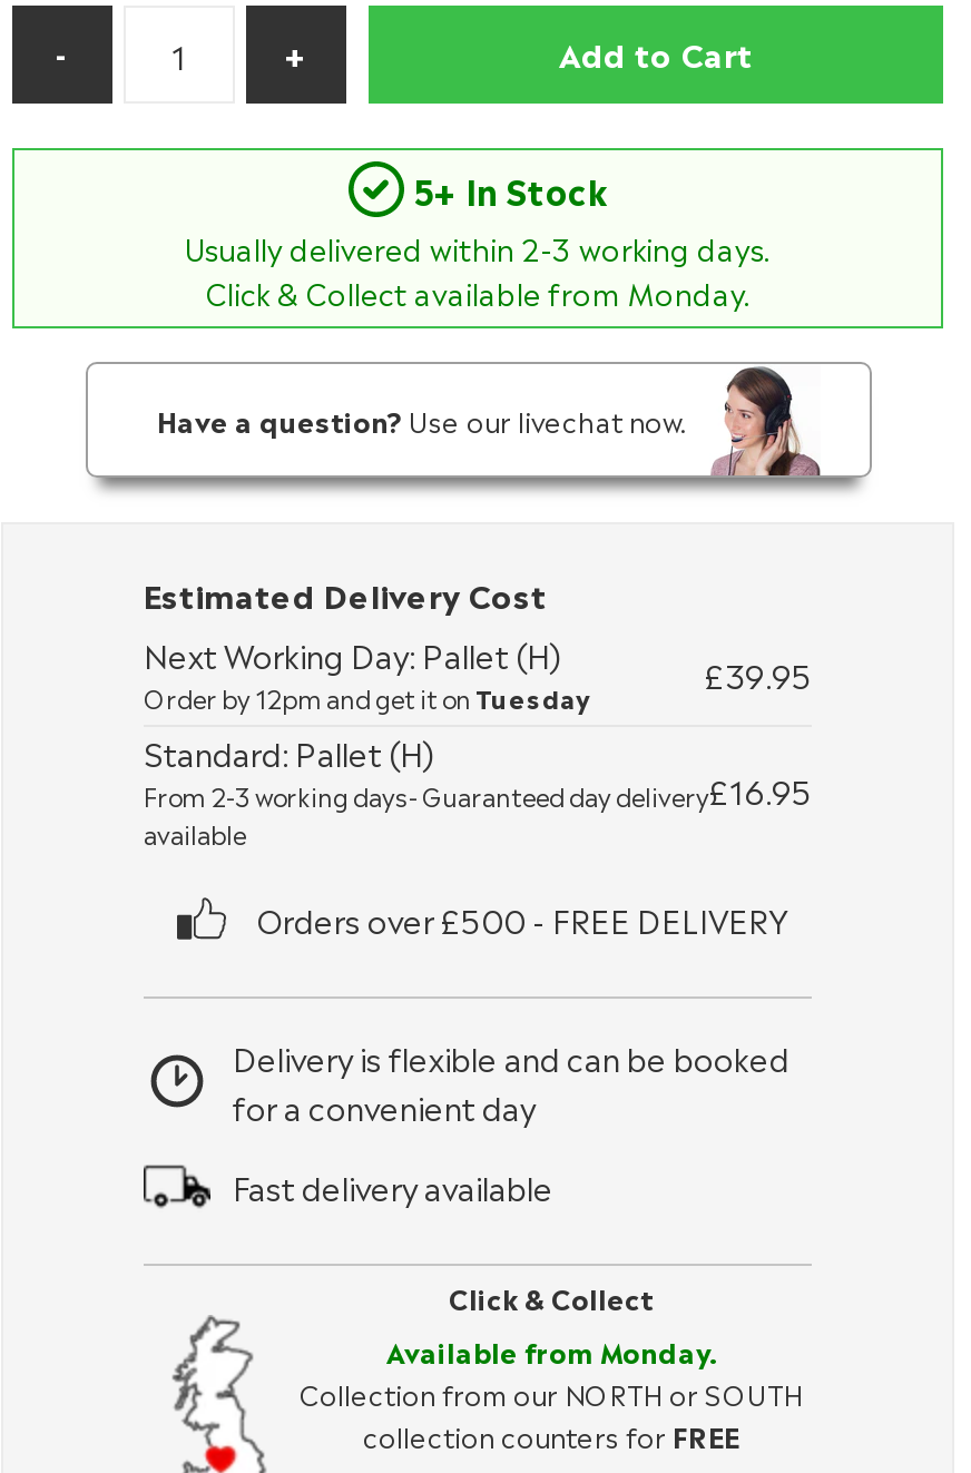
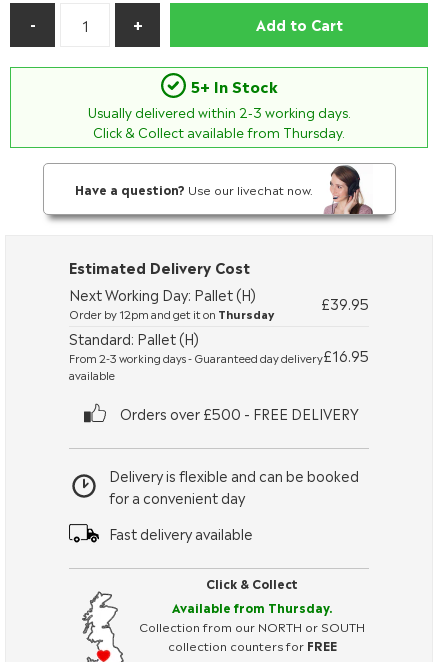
[205,271,751,313] Click & Collect available from Monday. -> [93,122,345,141] Click & Collect available from Thursday.
[144,678,589,716] Order by 12pm and get it on Tuesday -> [69,305,274,322] Order by 12pm and get it on Thursday
[386,1330,716,1371] Available from Monday. -> [172,598,332,616] Available from Thursday.

